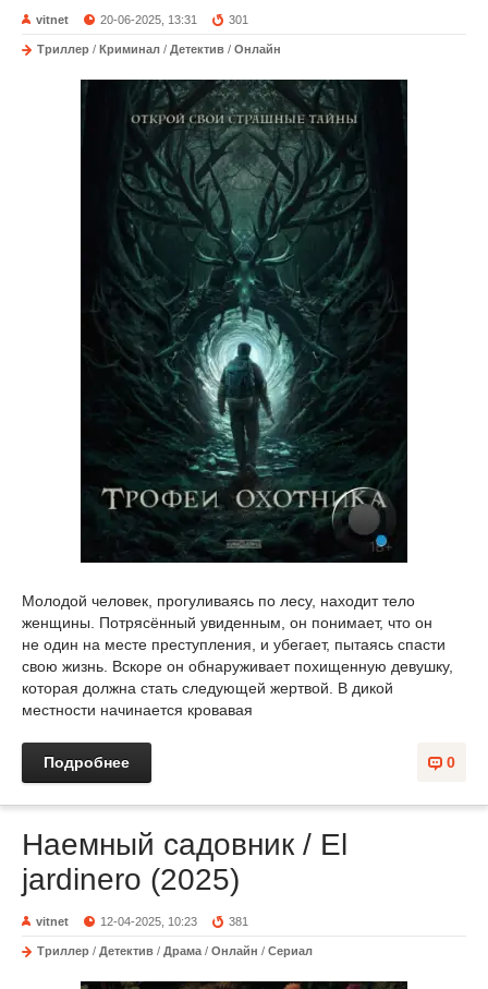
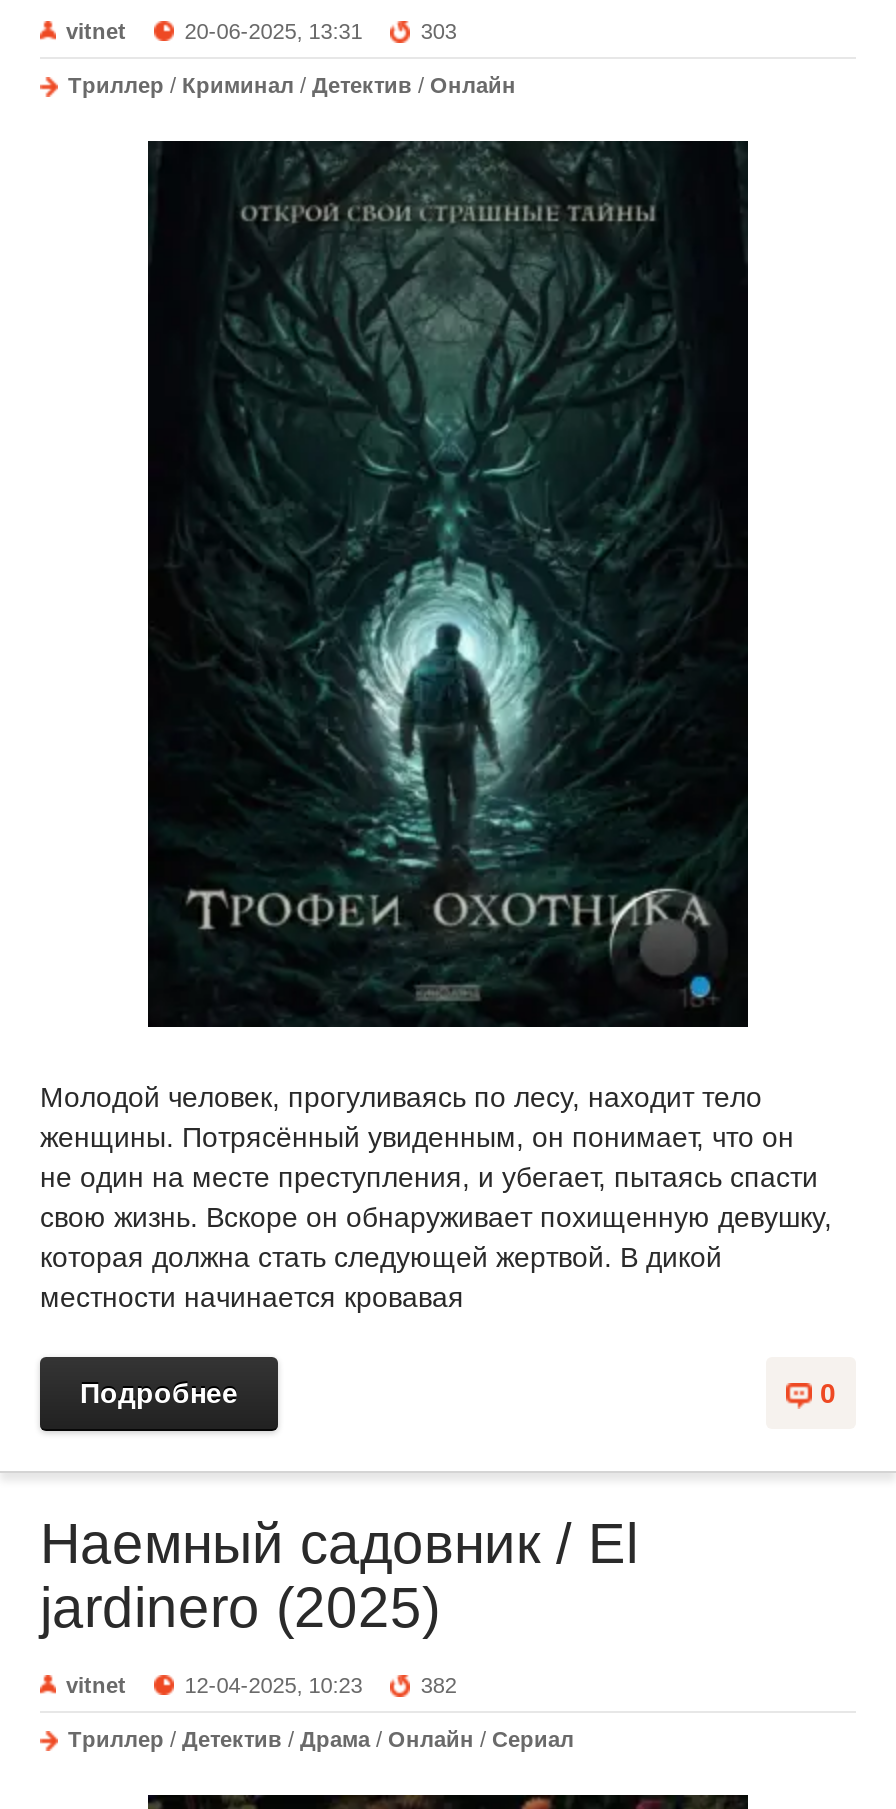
[229,13,249,26] 301 -> [421,19,457,43] 303
[229,915,249,928] 381 -> [421,1673,457,1697] 382

